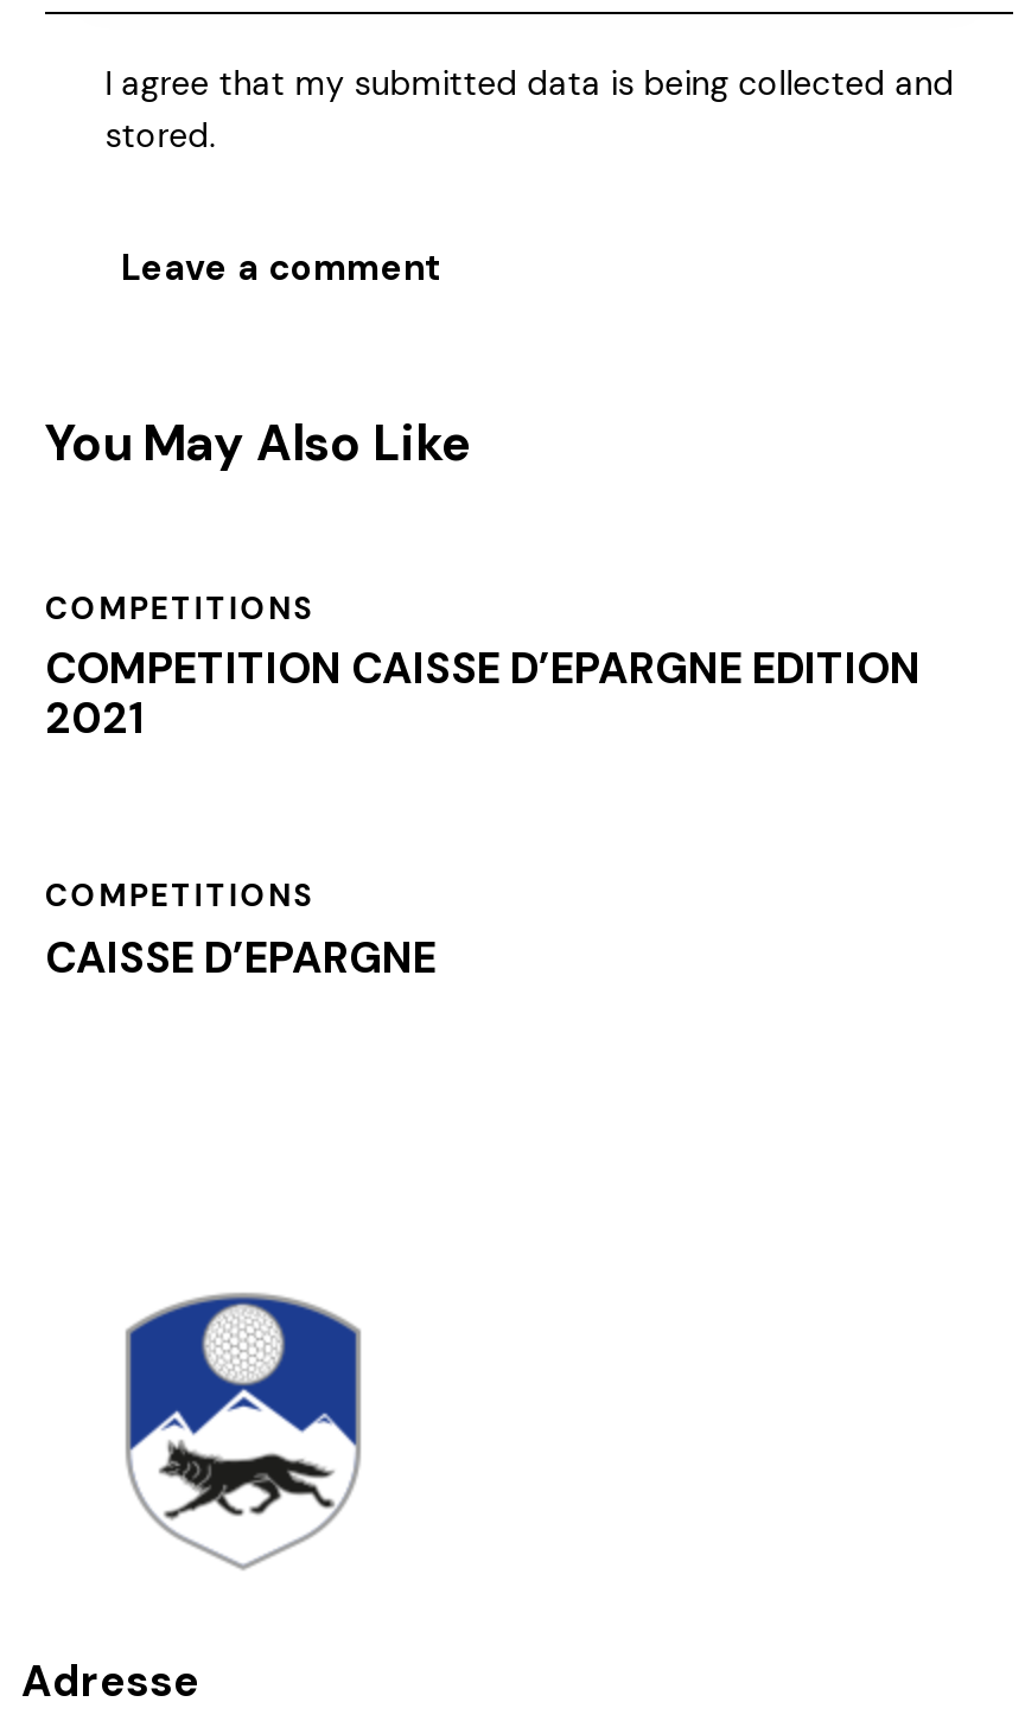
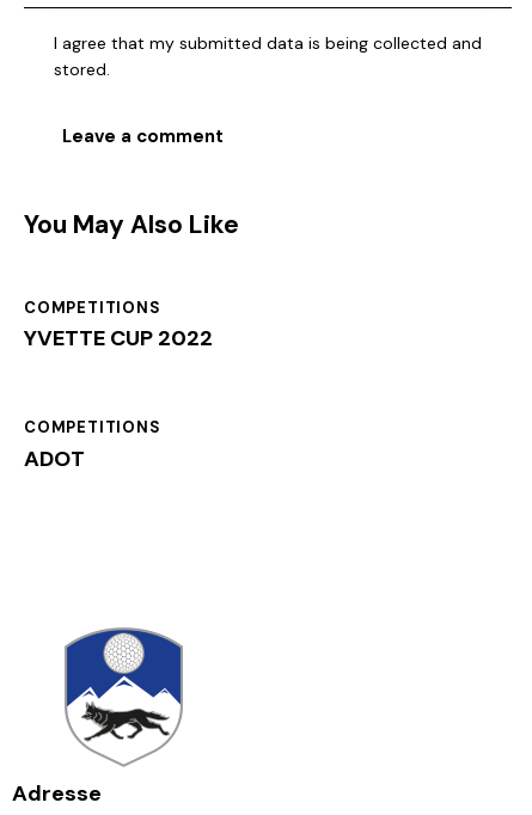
[45,641,921,747] COMPETITION CAISSE D’EPARGNE EDITION | 2021 -> [24,324,213,353] YVETTE CUP 2022
[45,929,437,986] CAISSE D’EPARGNE -> [24,444,85,473] ADOT

